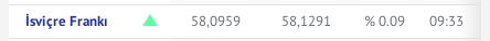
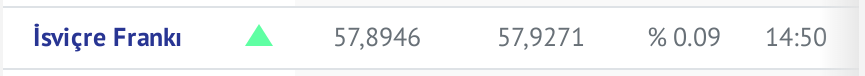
[190,12,240,30] 58,0959 -> [333,20,421,54] 57,8946
[281,12,331,30] 58,1291 -> [497,20,585,54] 57,9271
[429,12,464,30] 09:33 -> [765,20,827,54] 14:50

